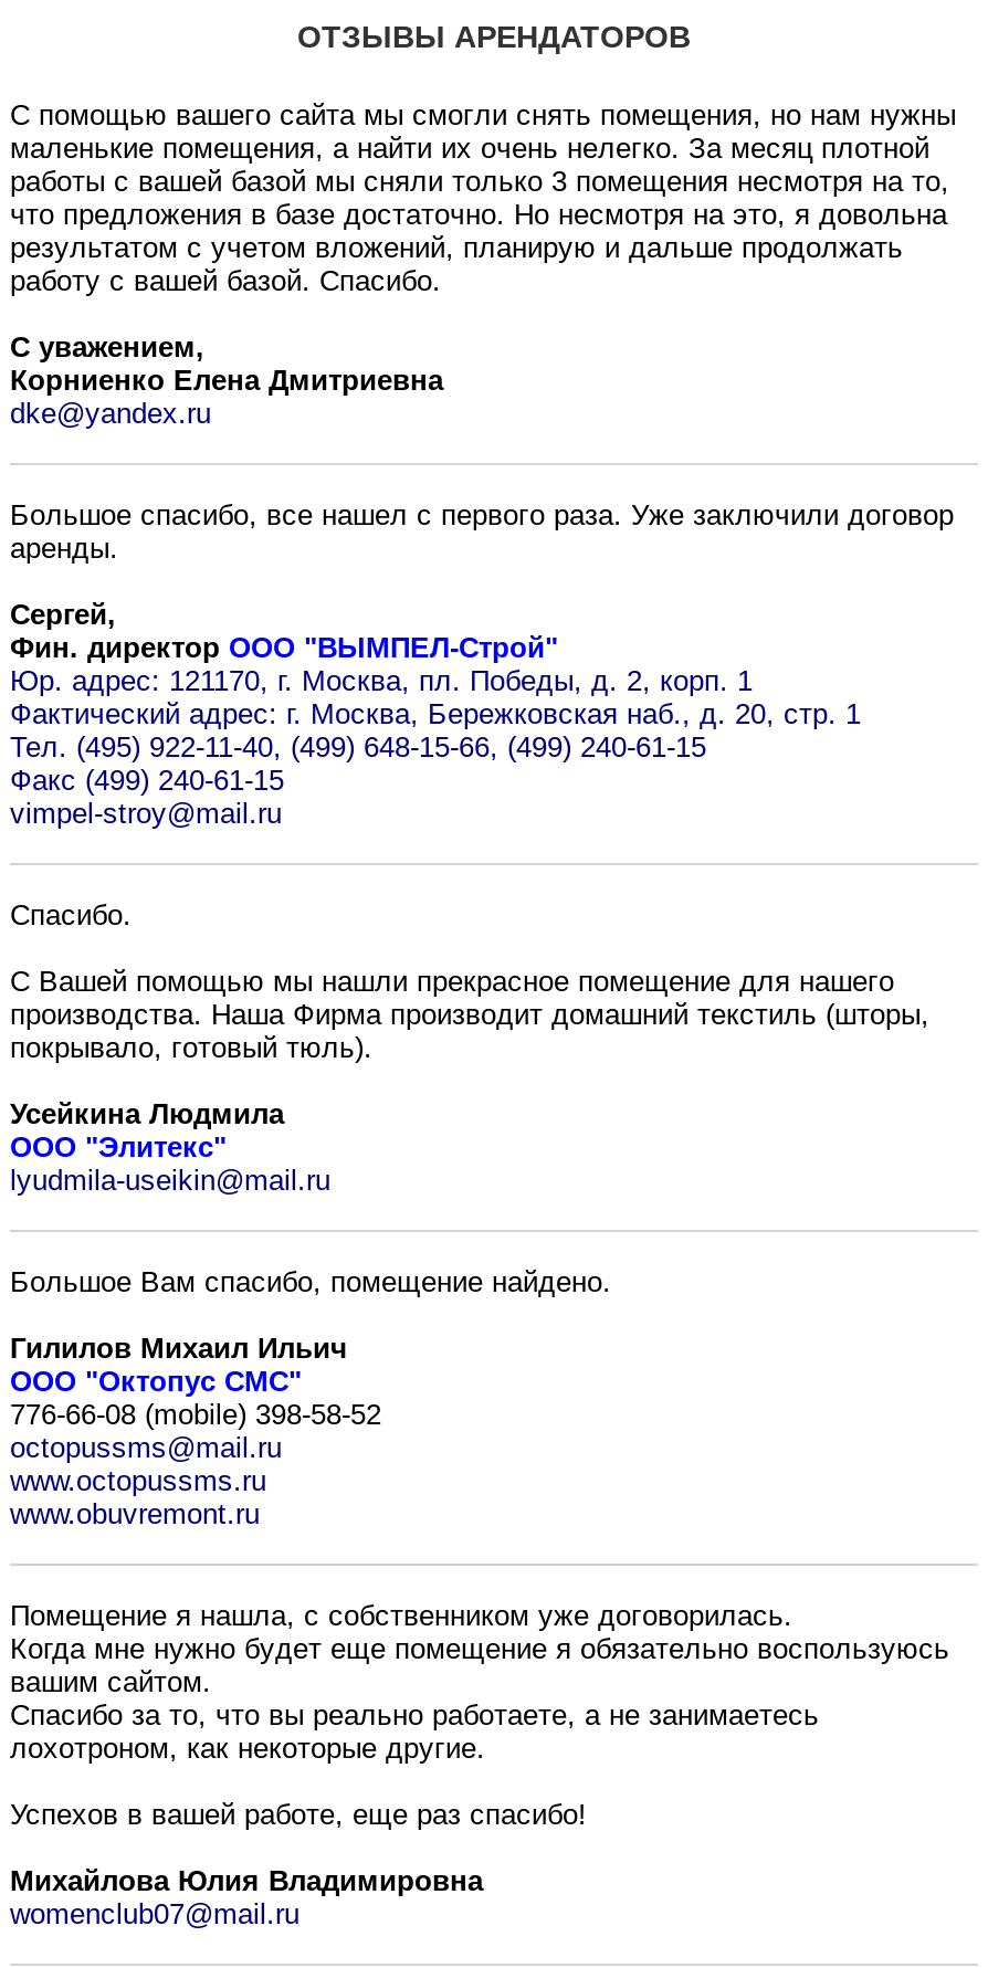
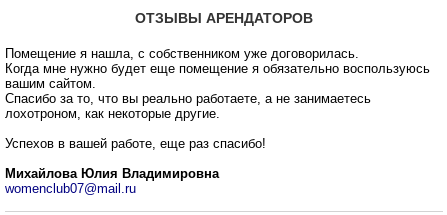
[10,97,956,1530] С помощью вашего сайта мы смогли снять помещения, но нам нужны | маленькие помещения, а найти их очень нелегко. За месяц плотной | работы с вашей базой мы сняли только 3 помещения несмотря на то, | что предложения в базе достаточно. Но несмотря на это, я довольна | результатом с учетом вложений, планирую и дальше продолжать | работу с вашей базой. Спасибо. | С уважением, | Корниенко Елена Дмитриевна | dke@yandex.ru | Большое спасибо, все нашел с первого раза. Уже заключили договор | аренды. | Сергей, | Фин. директор ООО "ВЫМПЕЛ-Строй" | Юр. адрес: 121170, г. Москва, пл. Победы, д. 2, корп. 1 | Фактический адрес: г. Москва, Бережковская наб., д. 20, стр. 1 | Тел. (495) 922-11-40, (499) 648-15-66, (499) 240-61-15 | Факс (499) 240-61-15 | vimpel-stroy@mail.ru | Спасибо. | С Вашей помощью мы нашли прекрасное помещение для нашего | производства. Наша Фирма производит домашний текстиль (шторы, | покрывало, готовый тюль). | Усейкина Людмила | ООО "Элитекс" | lyudmila-useikin@mail.ru | Большое Вам спасибо, помещение найдено. | Гилилов Михаил Ильич | ООО "Октопус СМС" | 776-66-08 (mobile) 398-58-52 | octopussms@mail.ru | www.octopussms.ru | www.obuvremont.ru -> none

